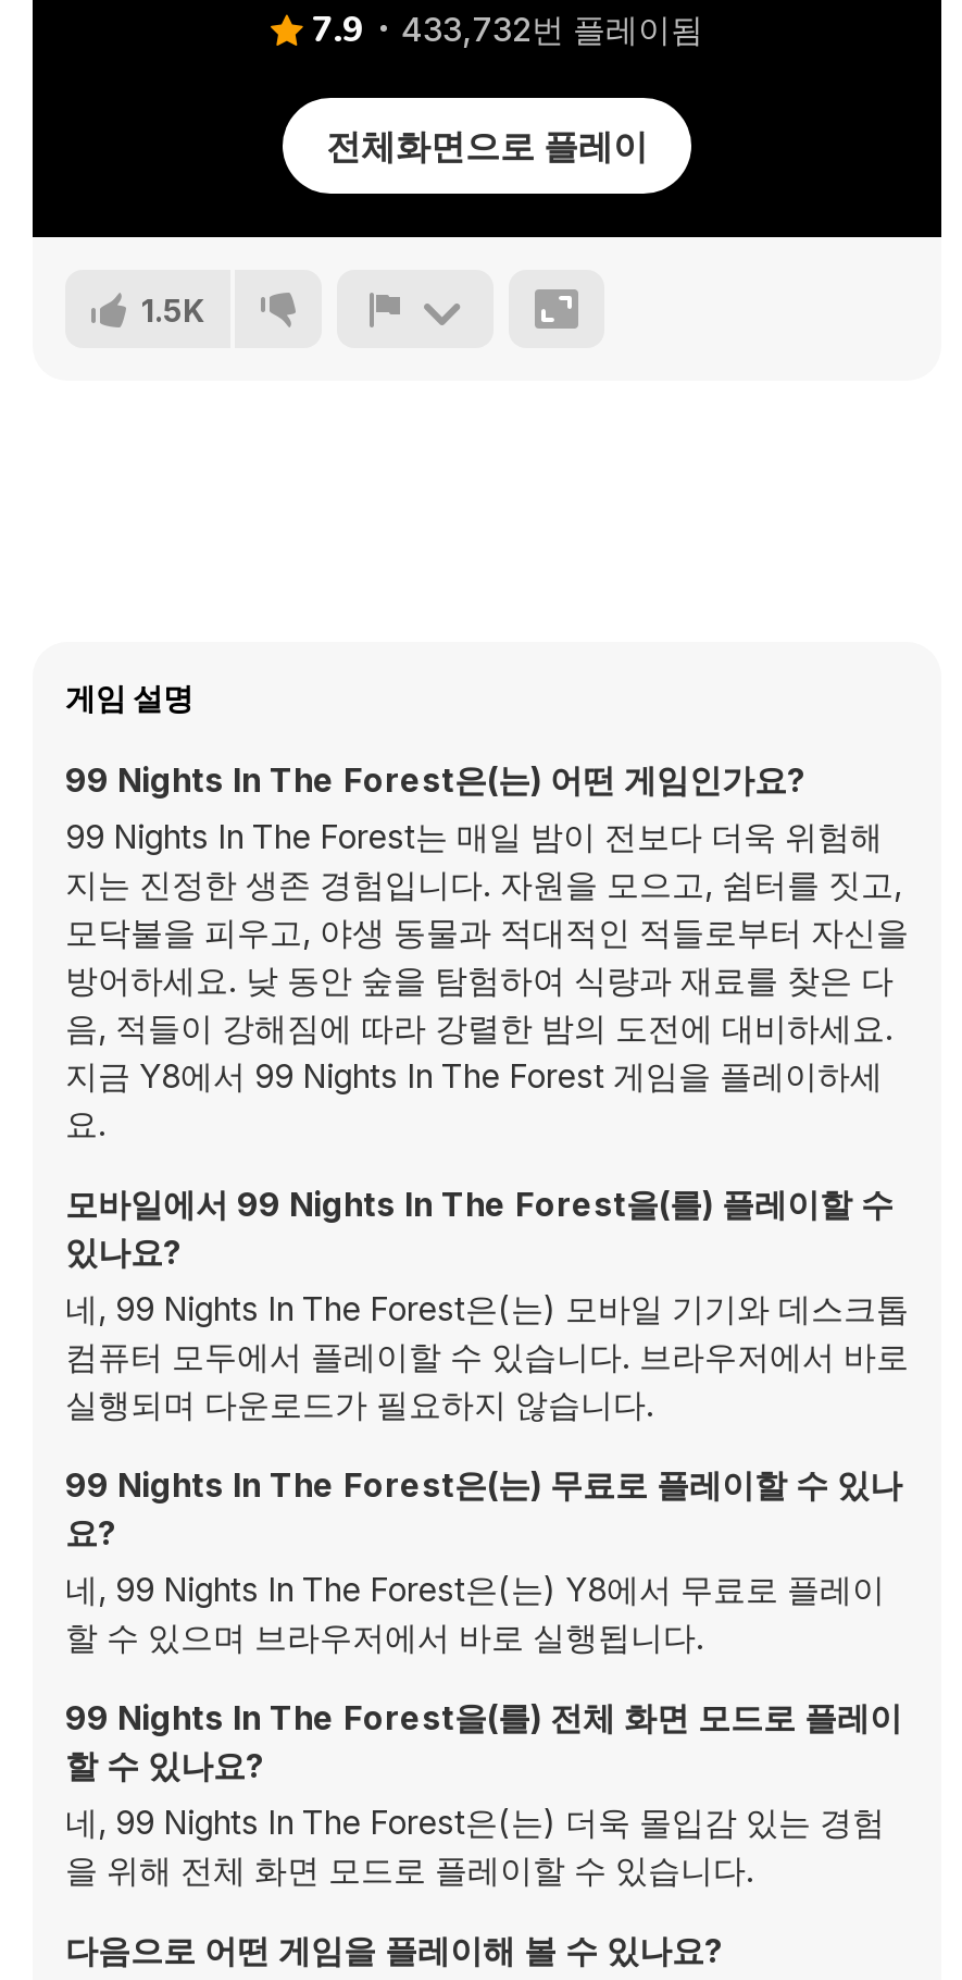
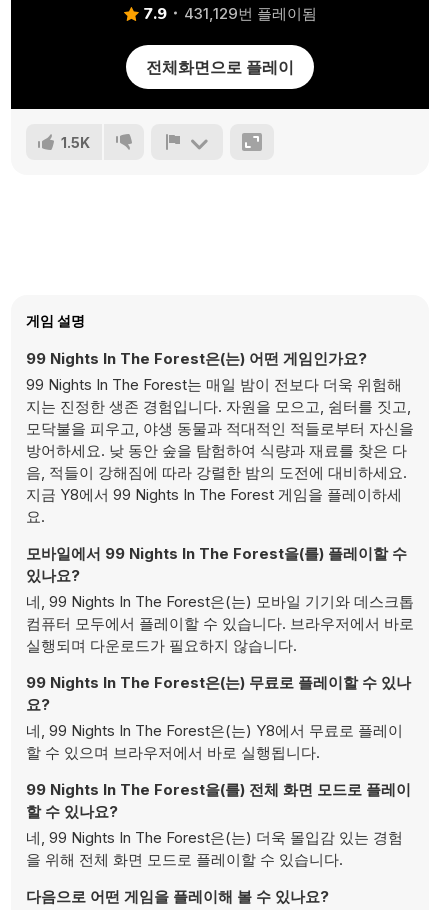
[312,7,703,54] 7.9 433,732번 플레이됨 -> [142,3,316,25] 7.9 431,129번 플레이됨

